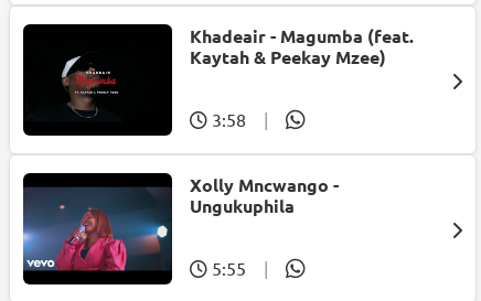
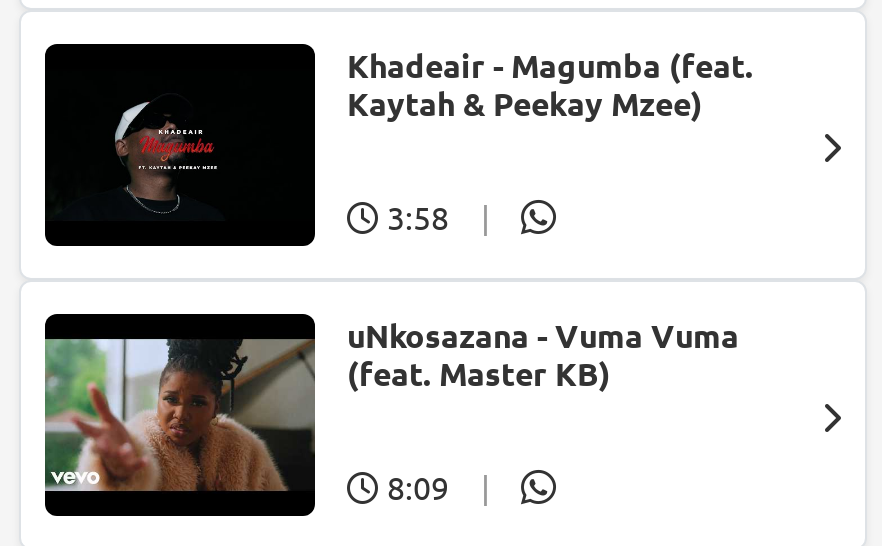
[22,173,339,271] [image] | Xolly Mncwango - | Ungukuphila -> [43,314,739,492] [image] | uNkosazana - Vuma Vuma | (feat. Master KB)
[212,257,246,279] 5:55 -> [387,466,449,506] 8:09

